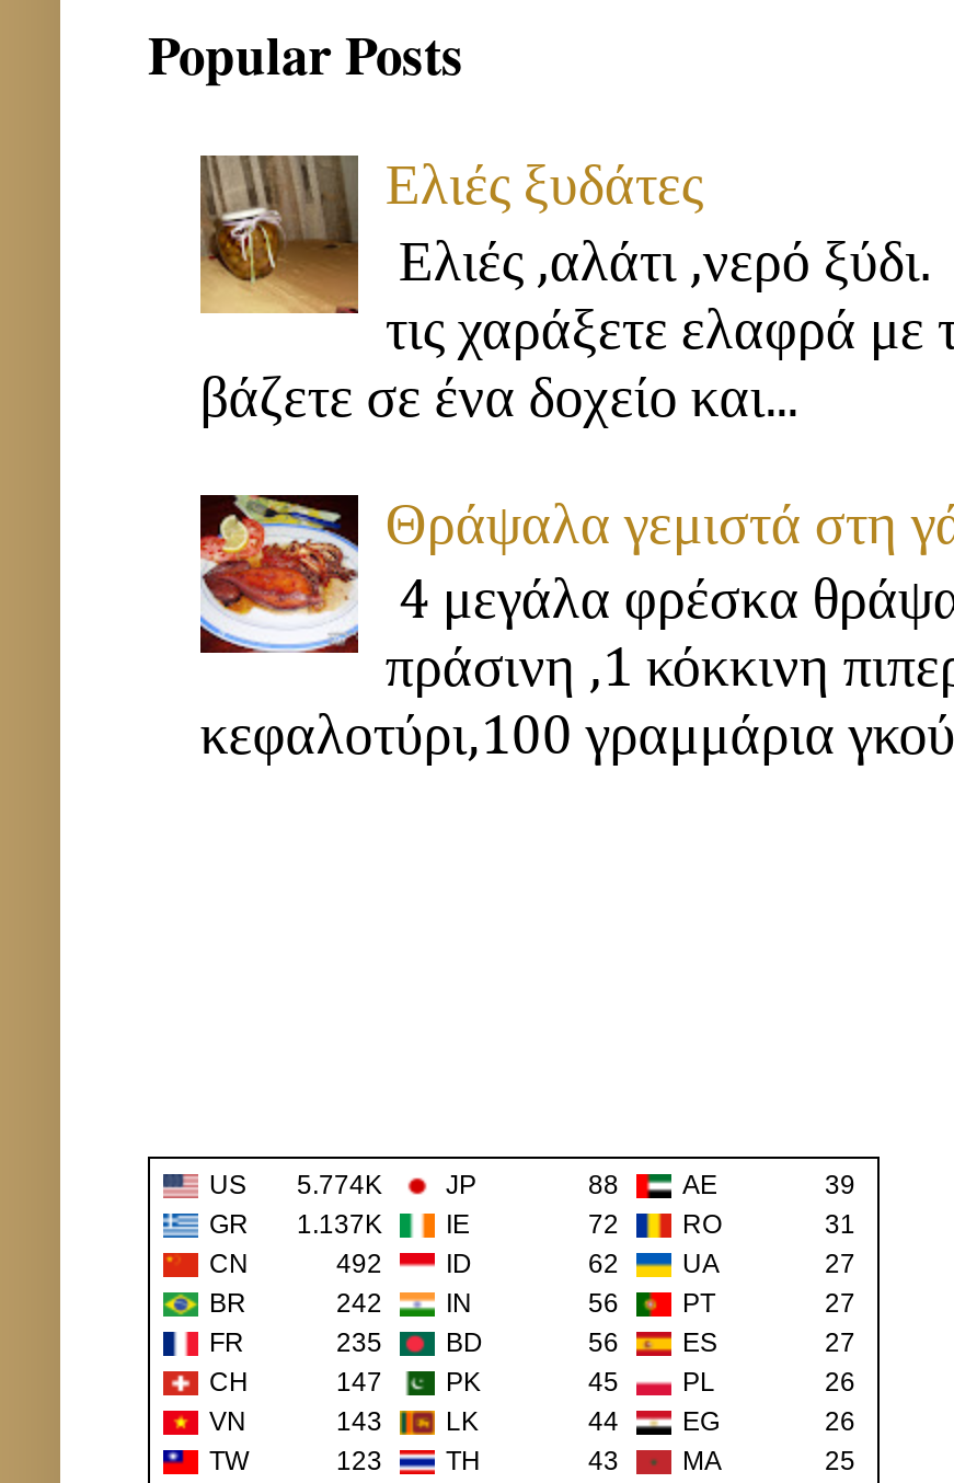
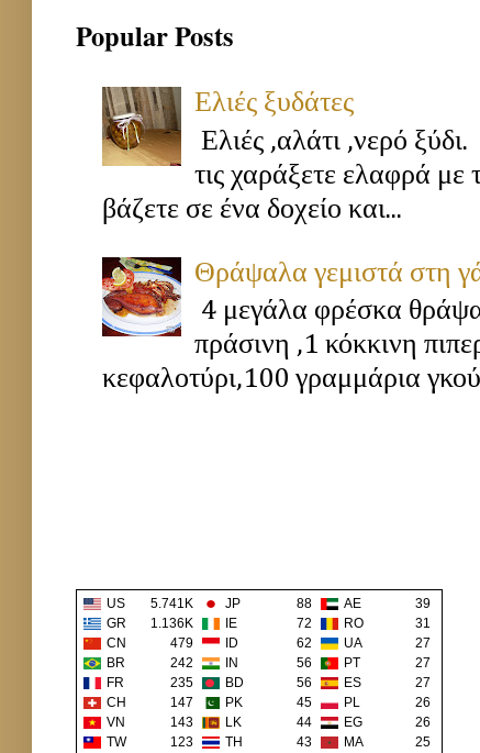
[209,1169,382,1200] US 5.774K -> [107,596,193,611] US 5.741K
[209,1209,382,1239] GR 1.137K -> [107,615,193,631] GR 1.136K
[336,1248,382,1279] 492 -> [170,635,193,651] 479

